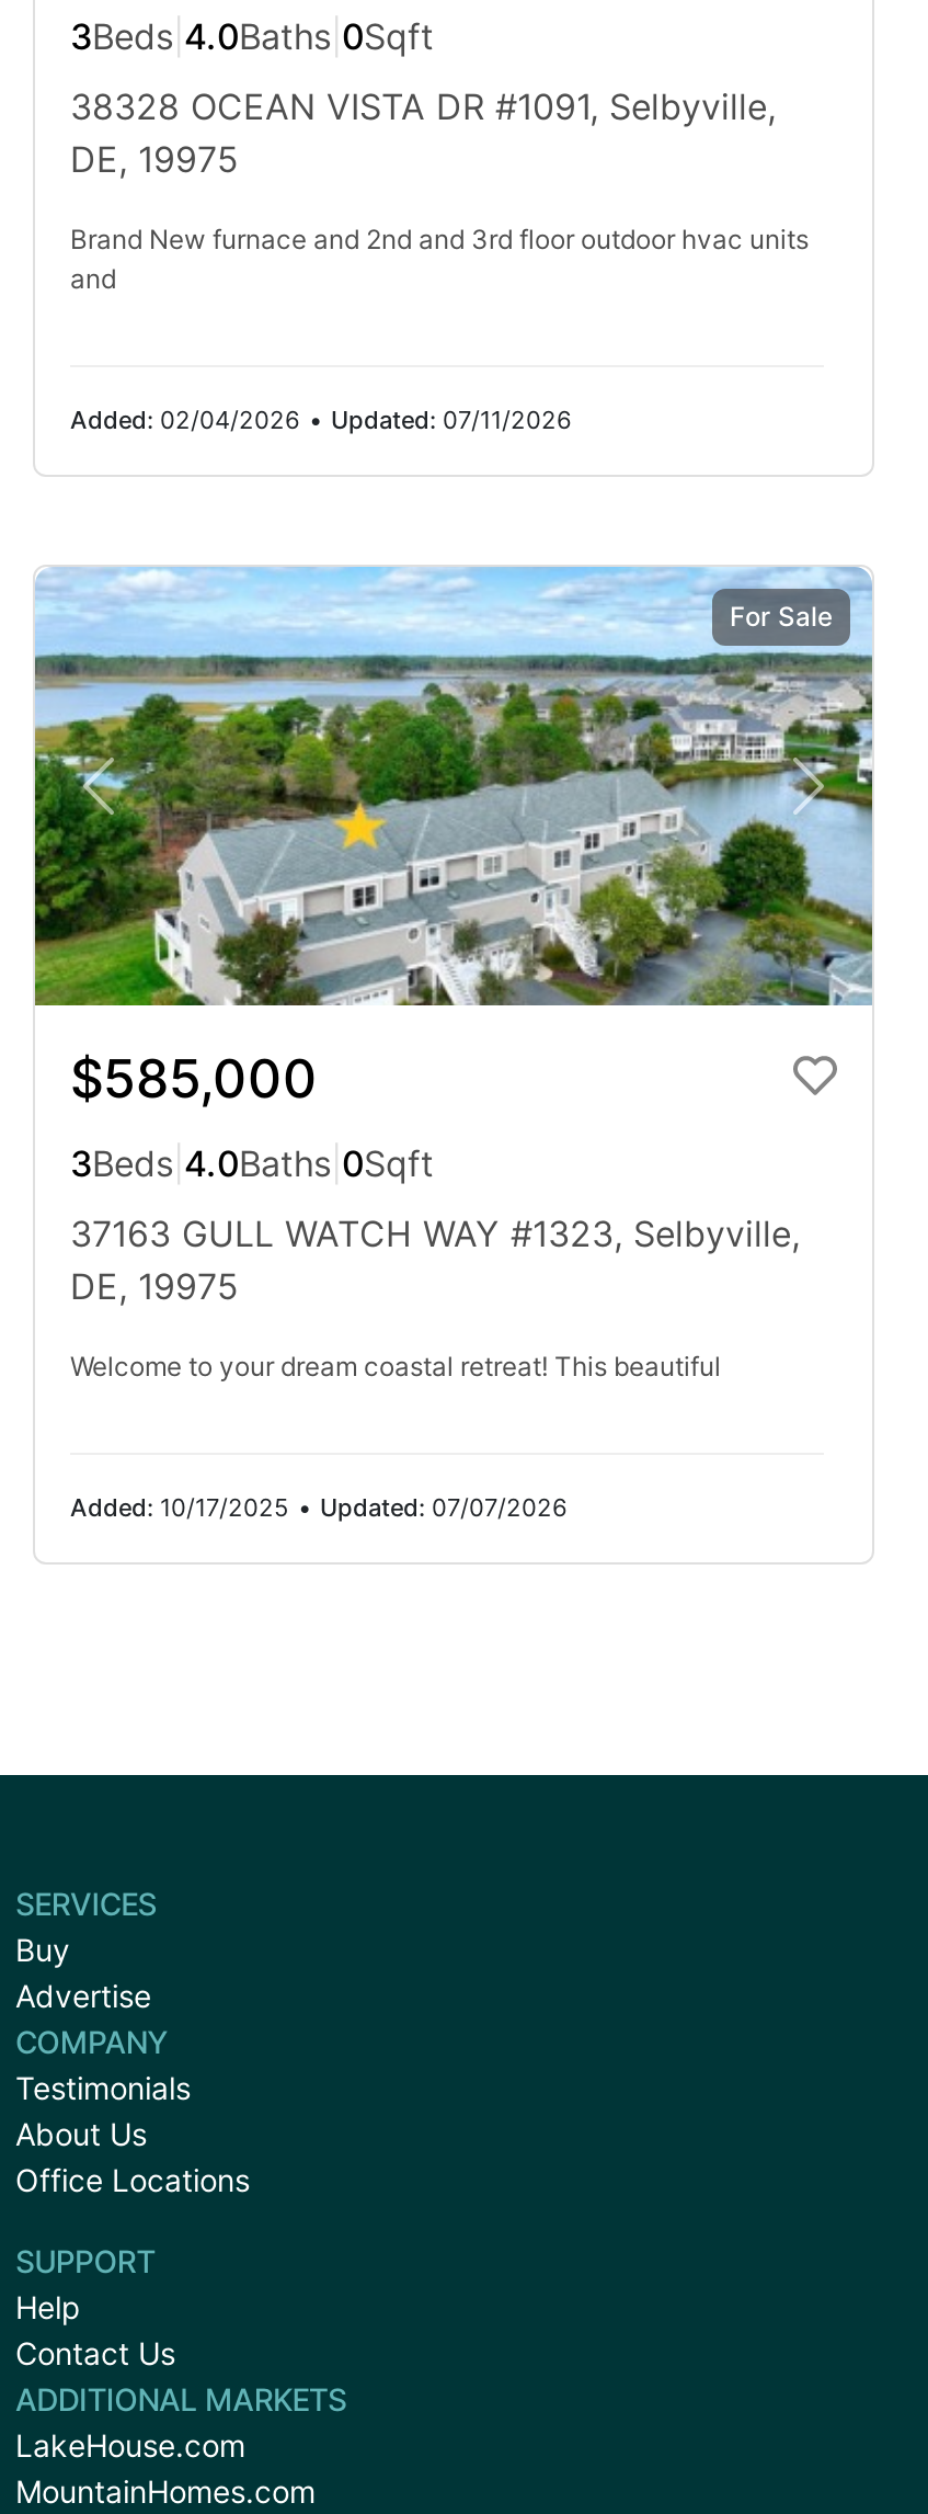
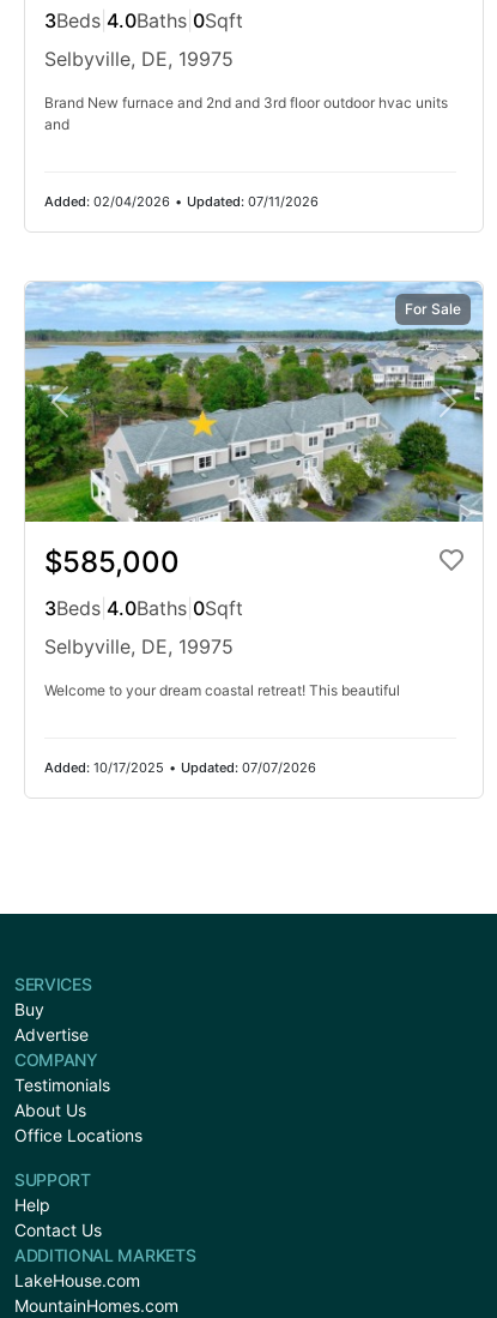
[70,84,776,181] 38328 OCEAN VISTA DR #1091, Selbyville, | DE, 19975 -> [44,47,234,71] Selbyville, DE, 19975
[70,1212,800,1308] 37163 GULL WATCH WAY #1323, Selbyville, | DE, 19975 -> [44,634,234,658] Selbyville, DE, 19975

